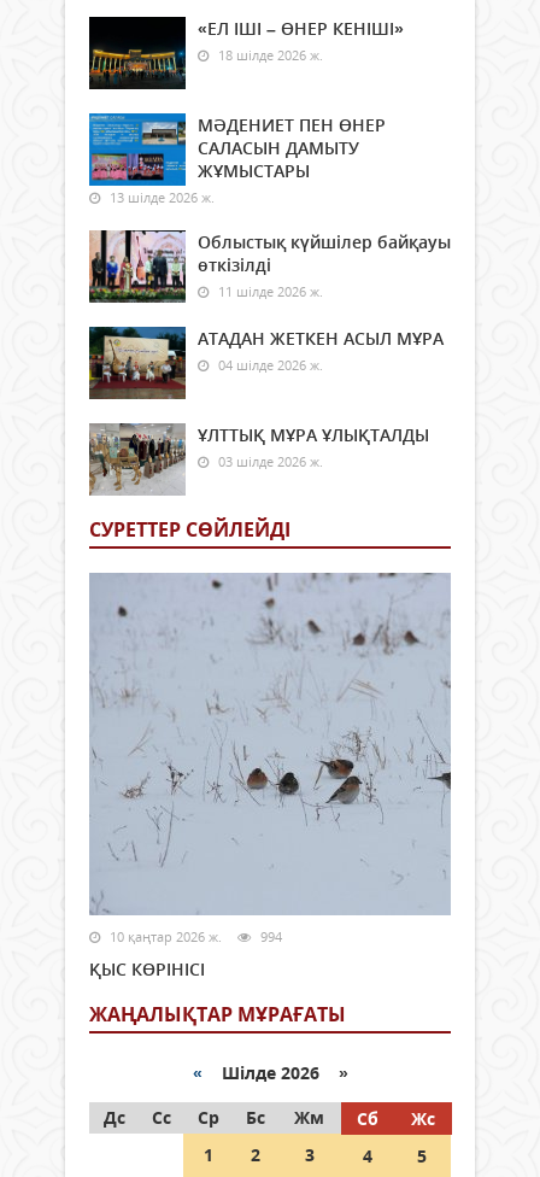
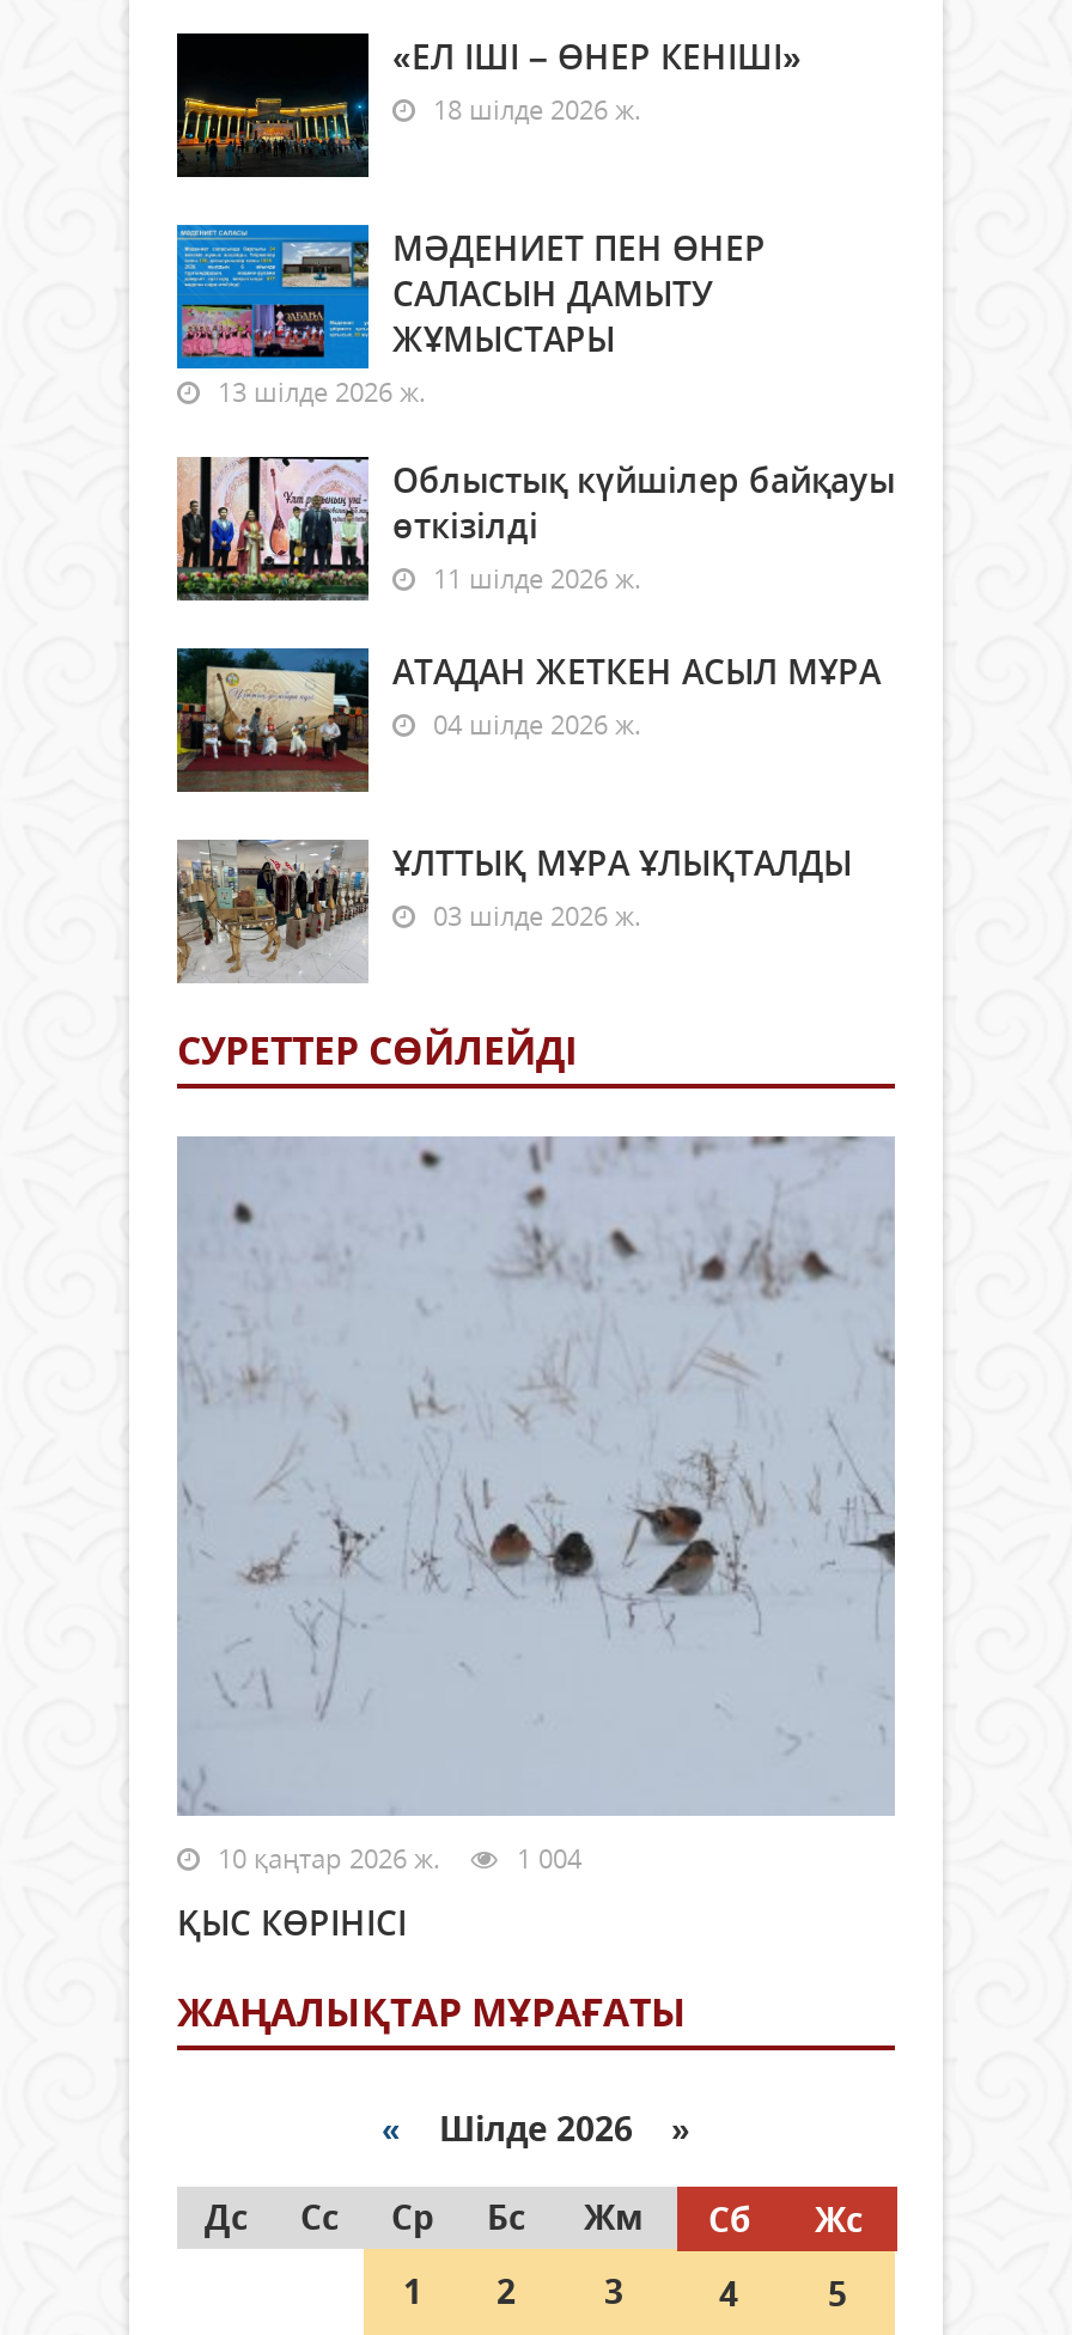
[106,927,282,945] 10 қаңтар 2026 ж. 994 -> [211,1839,581,1875] 10 қаңтар 2026 ж. 1 004

